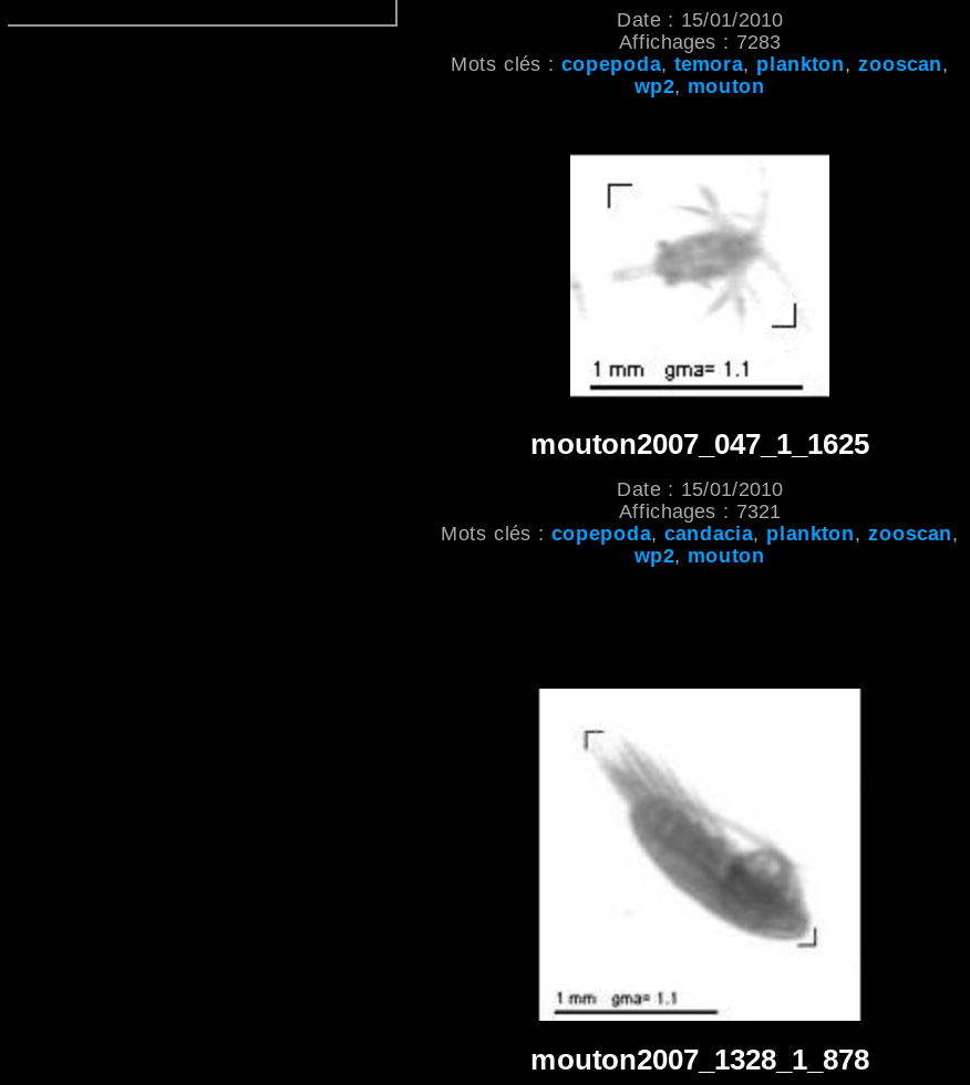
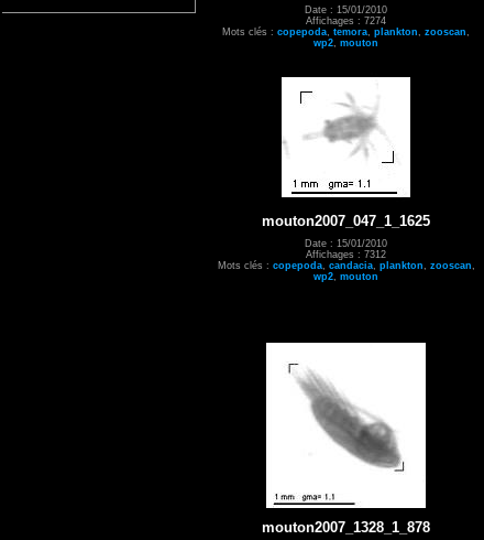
[619,30,781,52] Affichages : 7283 -> [306,15,386,26] Affichages : 7274
[619,500,781,522] Affichages : 7321 -> [306,249,386,260] Affichages : 7312

